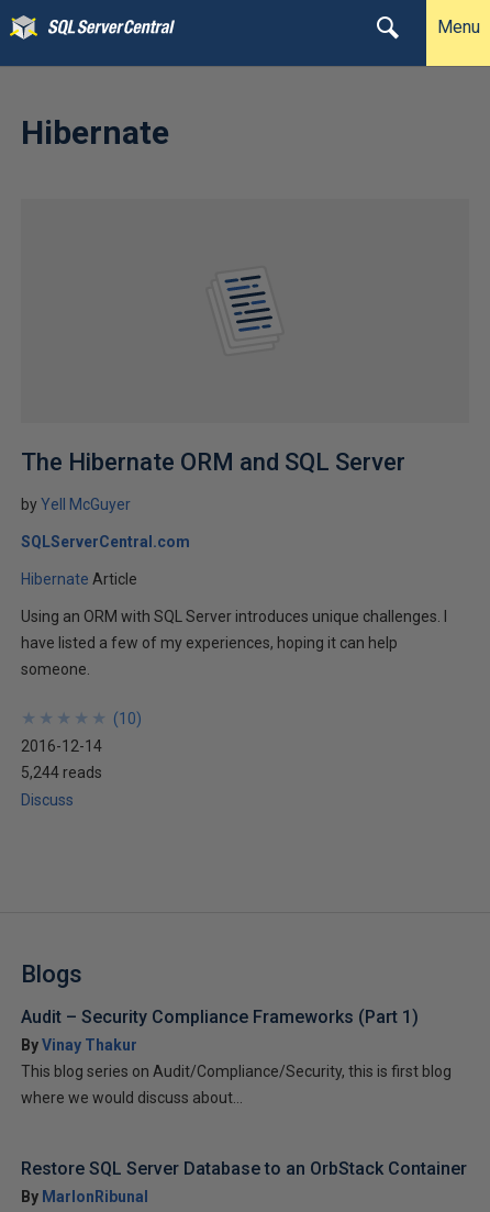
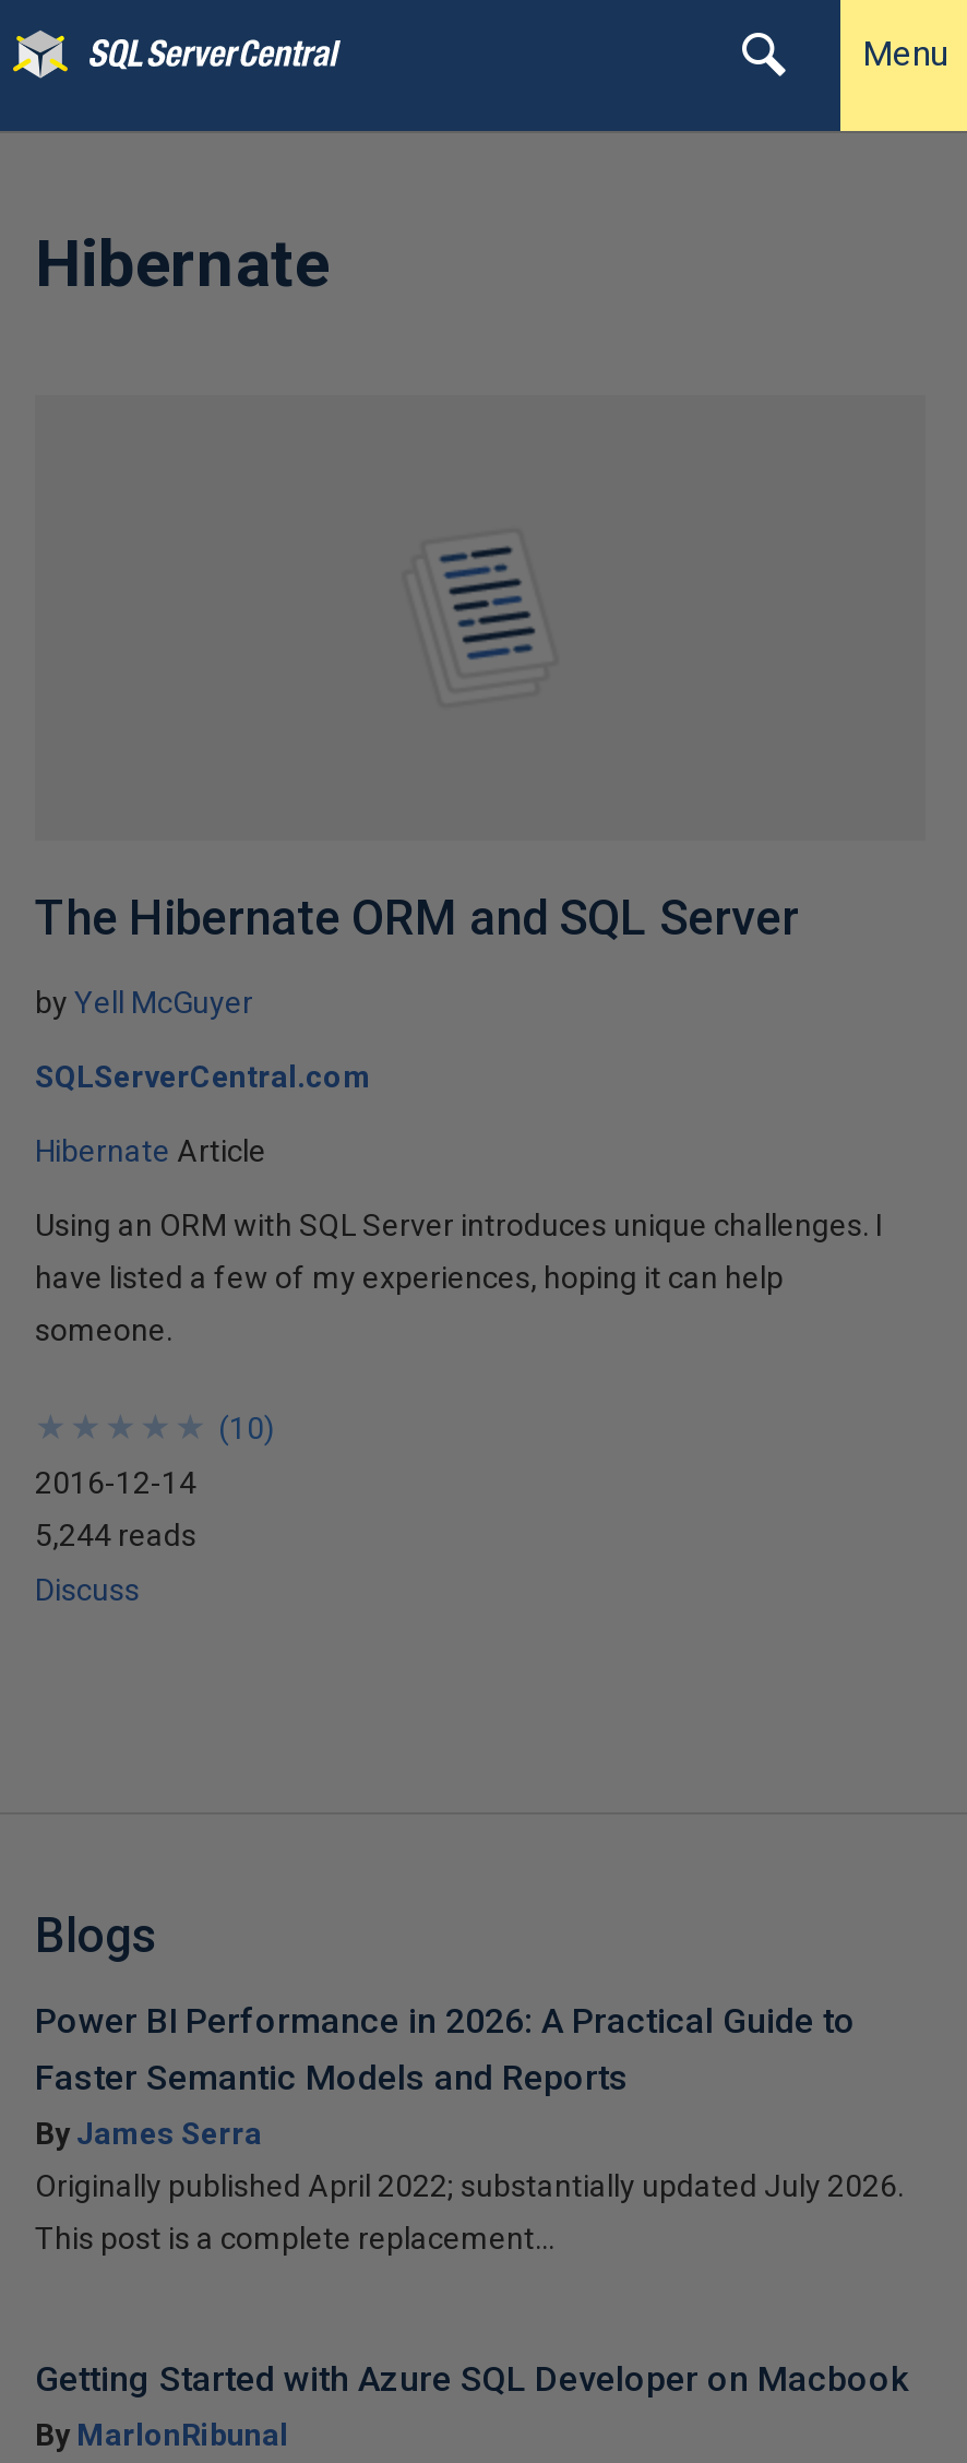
[21,1007,419,1054] Audit – Security Compliance Frameworks (Part 1) | By Vinay Thakur -> [35,2000,856,2151] Power BI Performance in 2026: A Practical Guide to | Faster Semantic Models and Reports | By James Serra
[21,1063,452,1080] This blog series on Audit/Compliance/Security, this is first blog -> [35,2168,904,2203] Originally published April 2022; substantially updated July 2026.
[21,1089,243,1107] where we would discuss about... -> [35,2221,554,2256] This post is a complete replacement...
[21,1158,467,1179] Restore SQL Server Database to an OrbStack Container -> [35,2358,908,2400] Getting Started with Azure SQL Developer on Macbook

